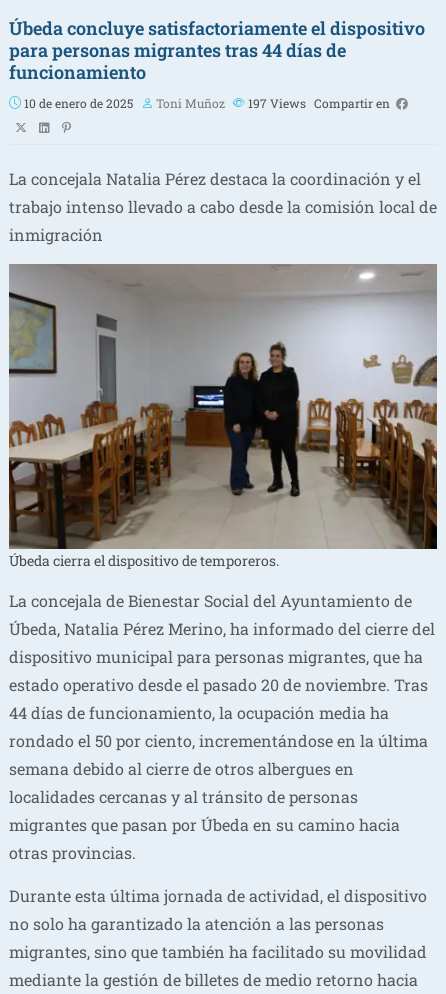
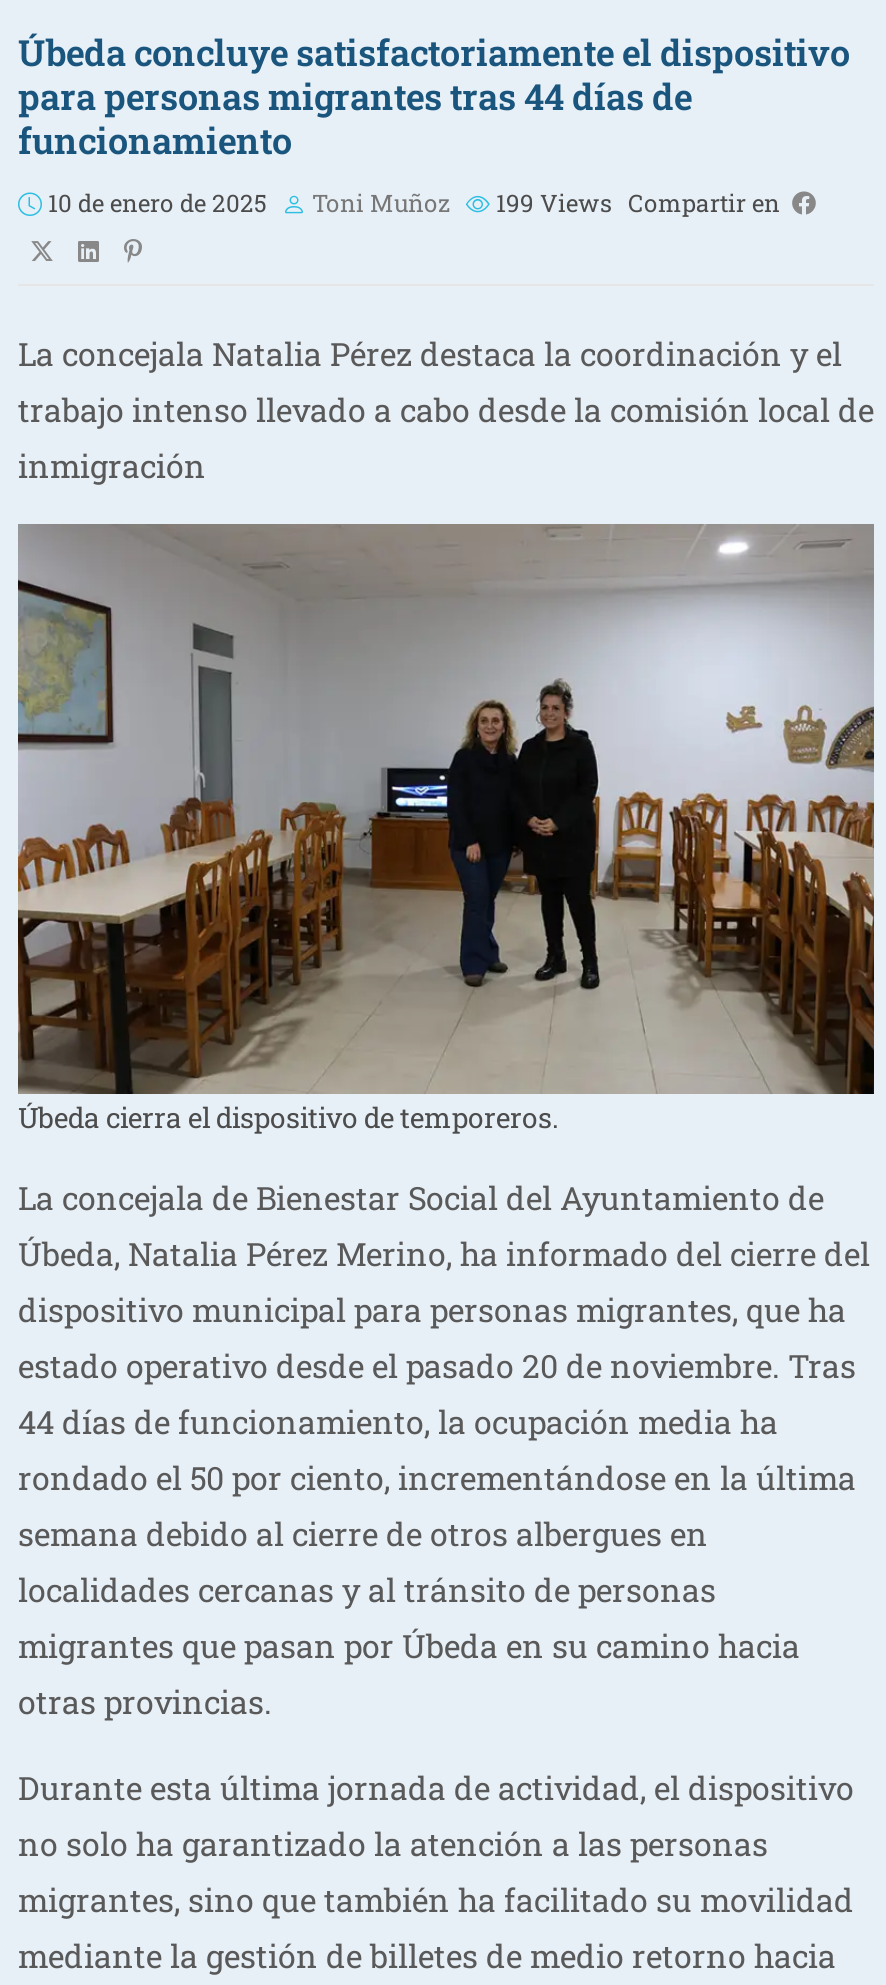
[245,95,390,111] 197 Views Compartir en -> [490,186,780,218] 199 Views Compartir en

